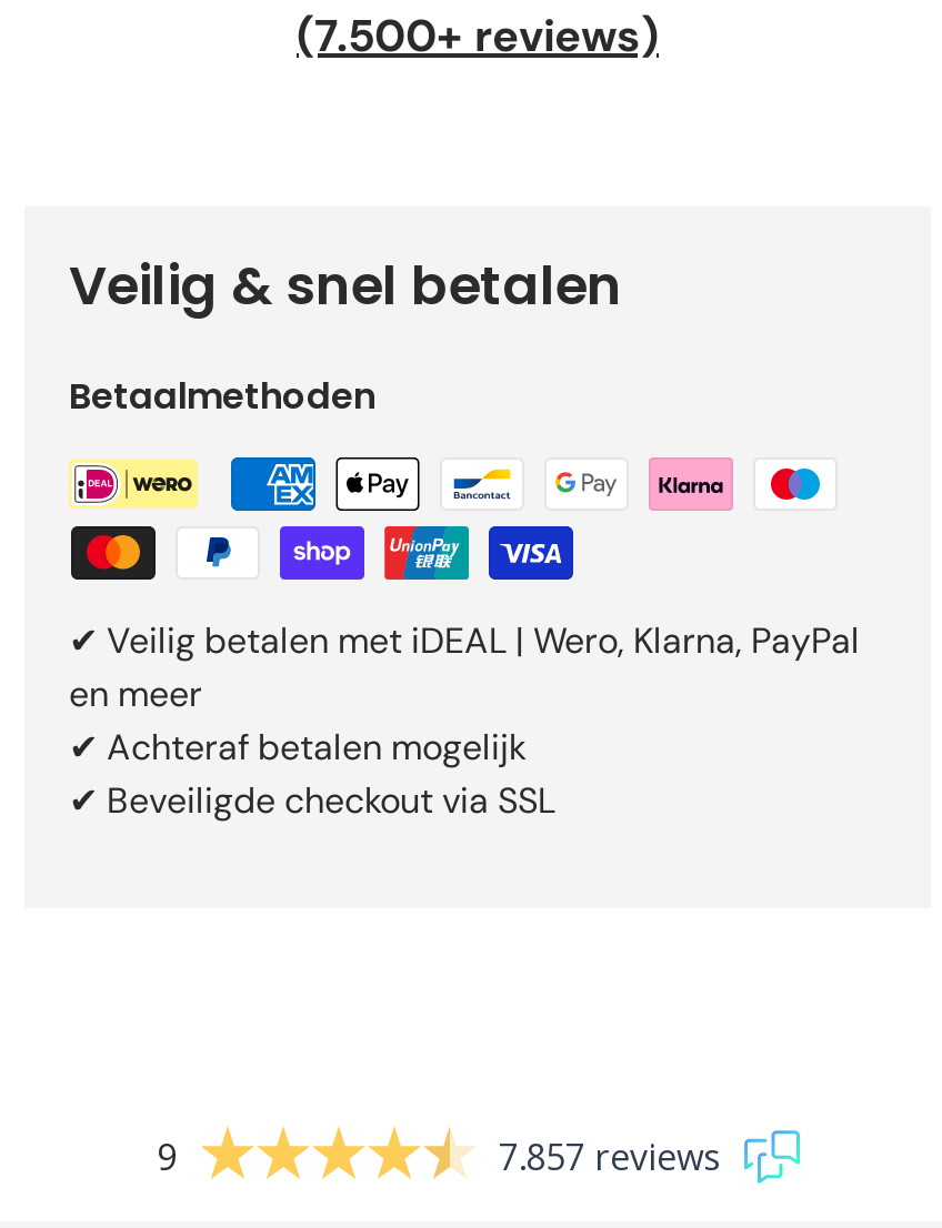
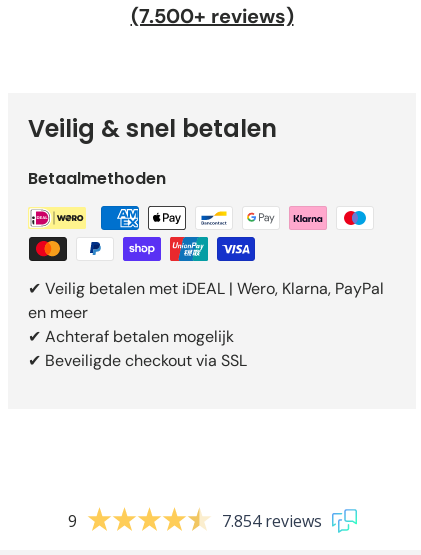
[499,1132,721,1180] 7.857 reviews -> [221,510,321,532] 7.854 reviews

